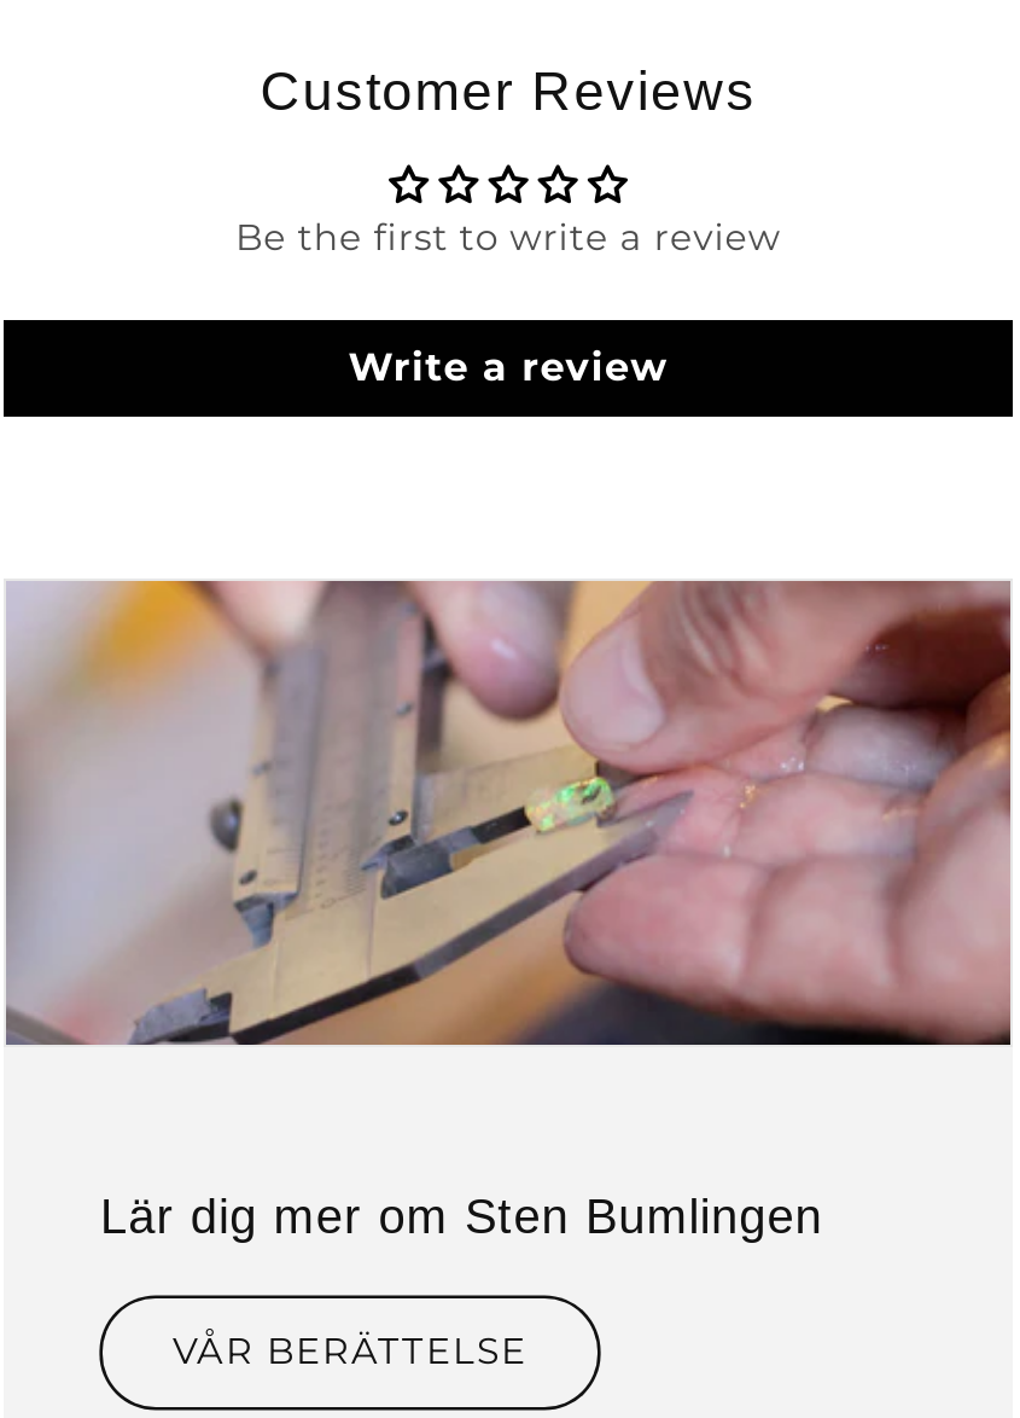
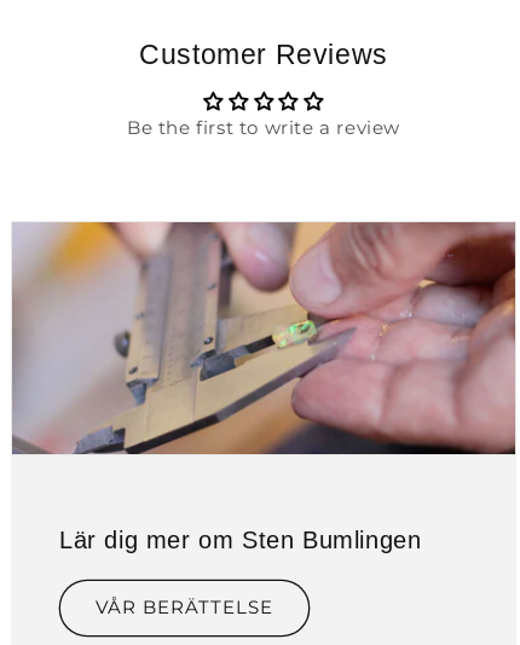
[348,344,668,390] Write a review -> none

